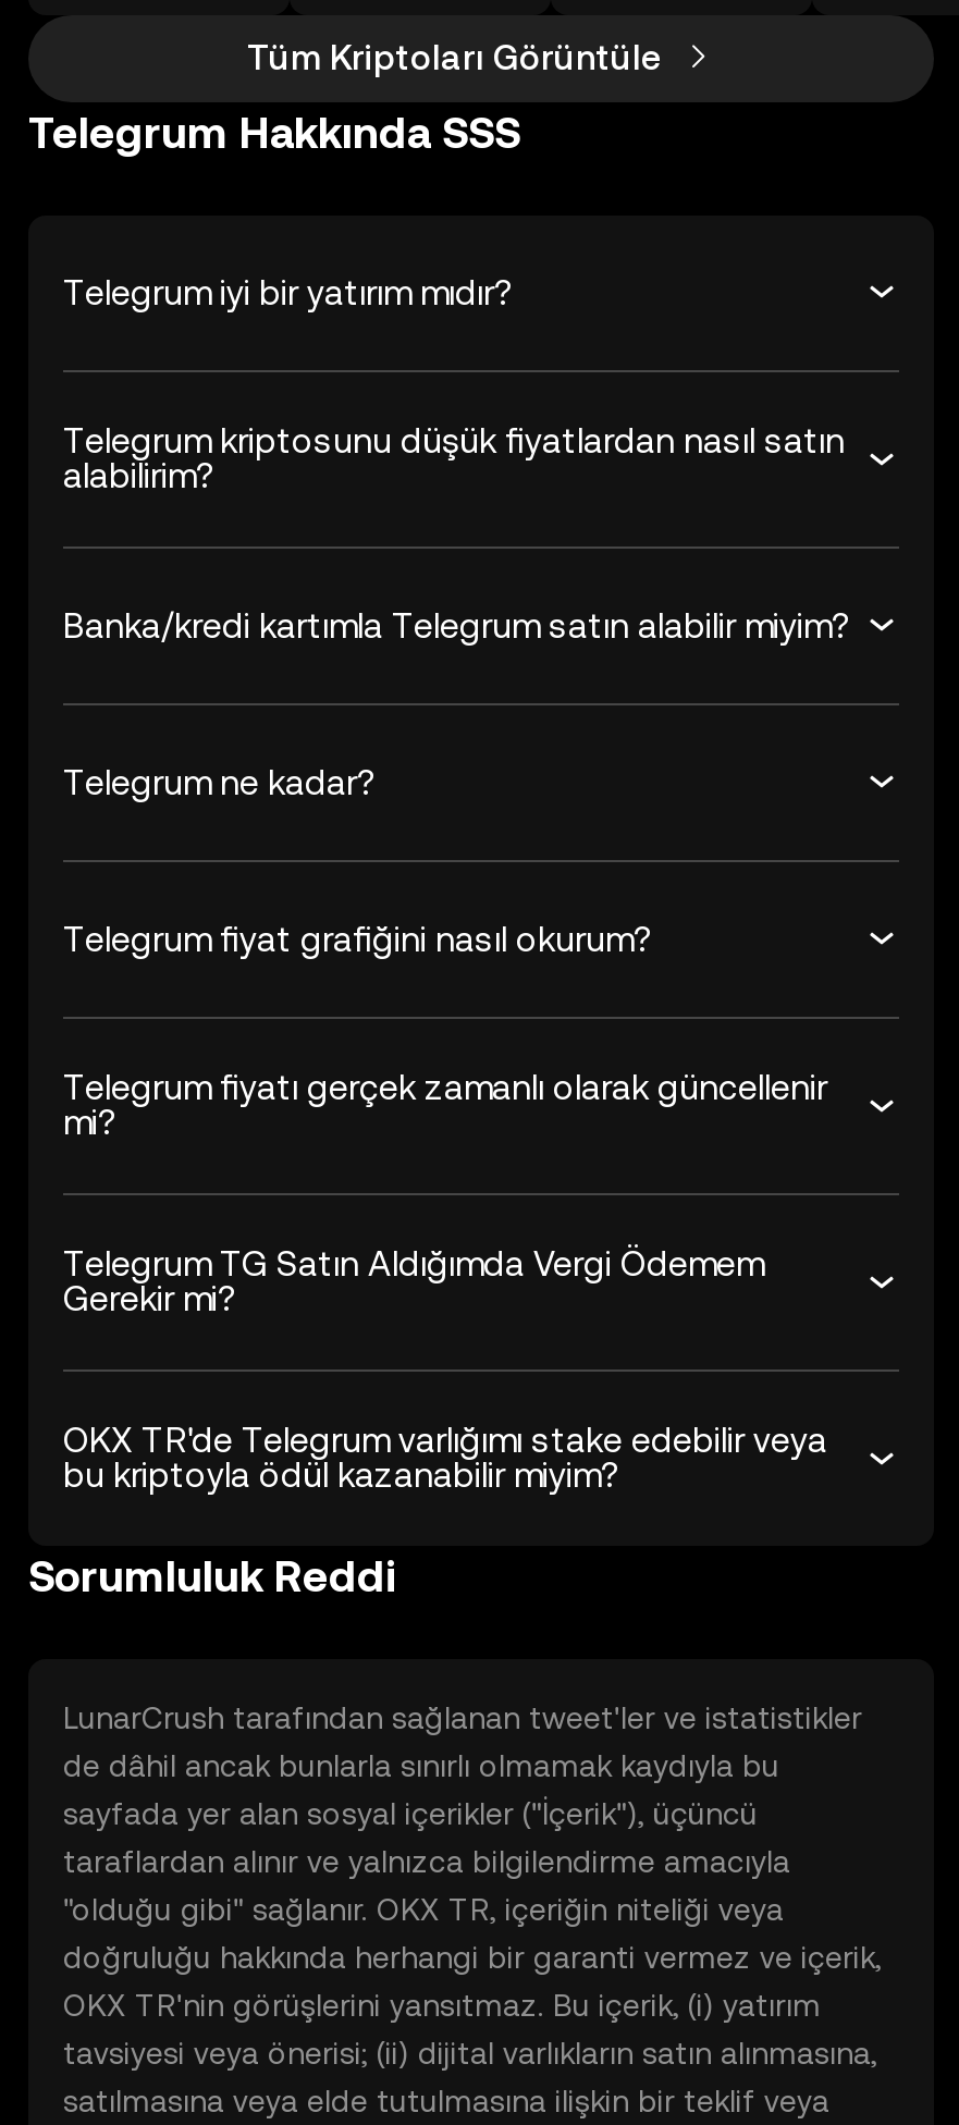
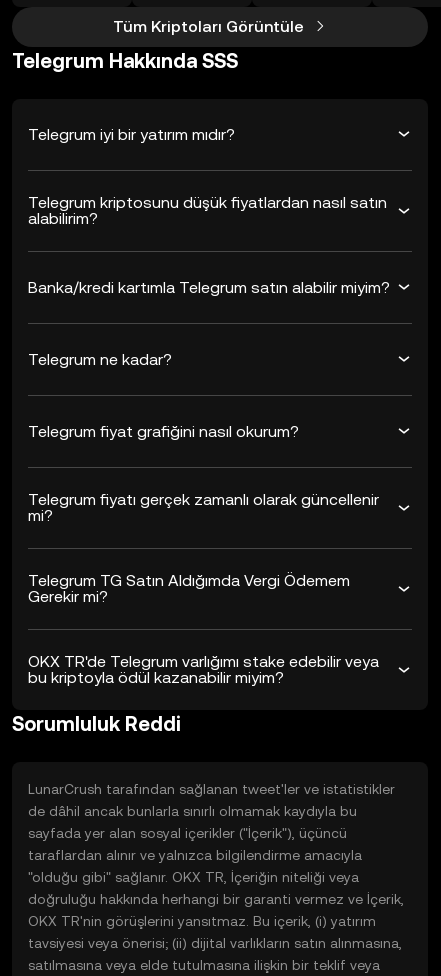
[63,1892,784,1927] "olduğu gibi" sağlanır. OKX TR, içeriğin niteliği veya -> [28,869,359,885] "olduğu gibi" sağlanır. OKX TR, İçeriğin niteliği veya
[63,1940,882,1975] doğruluğu hakkında herhangi bir garanti vermez ve içerik, -> [28,891,404,907] doğruluğu hakkında herhangi bir garanti vermez ve İçerik,

